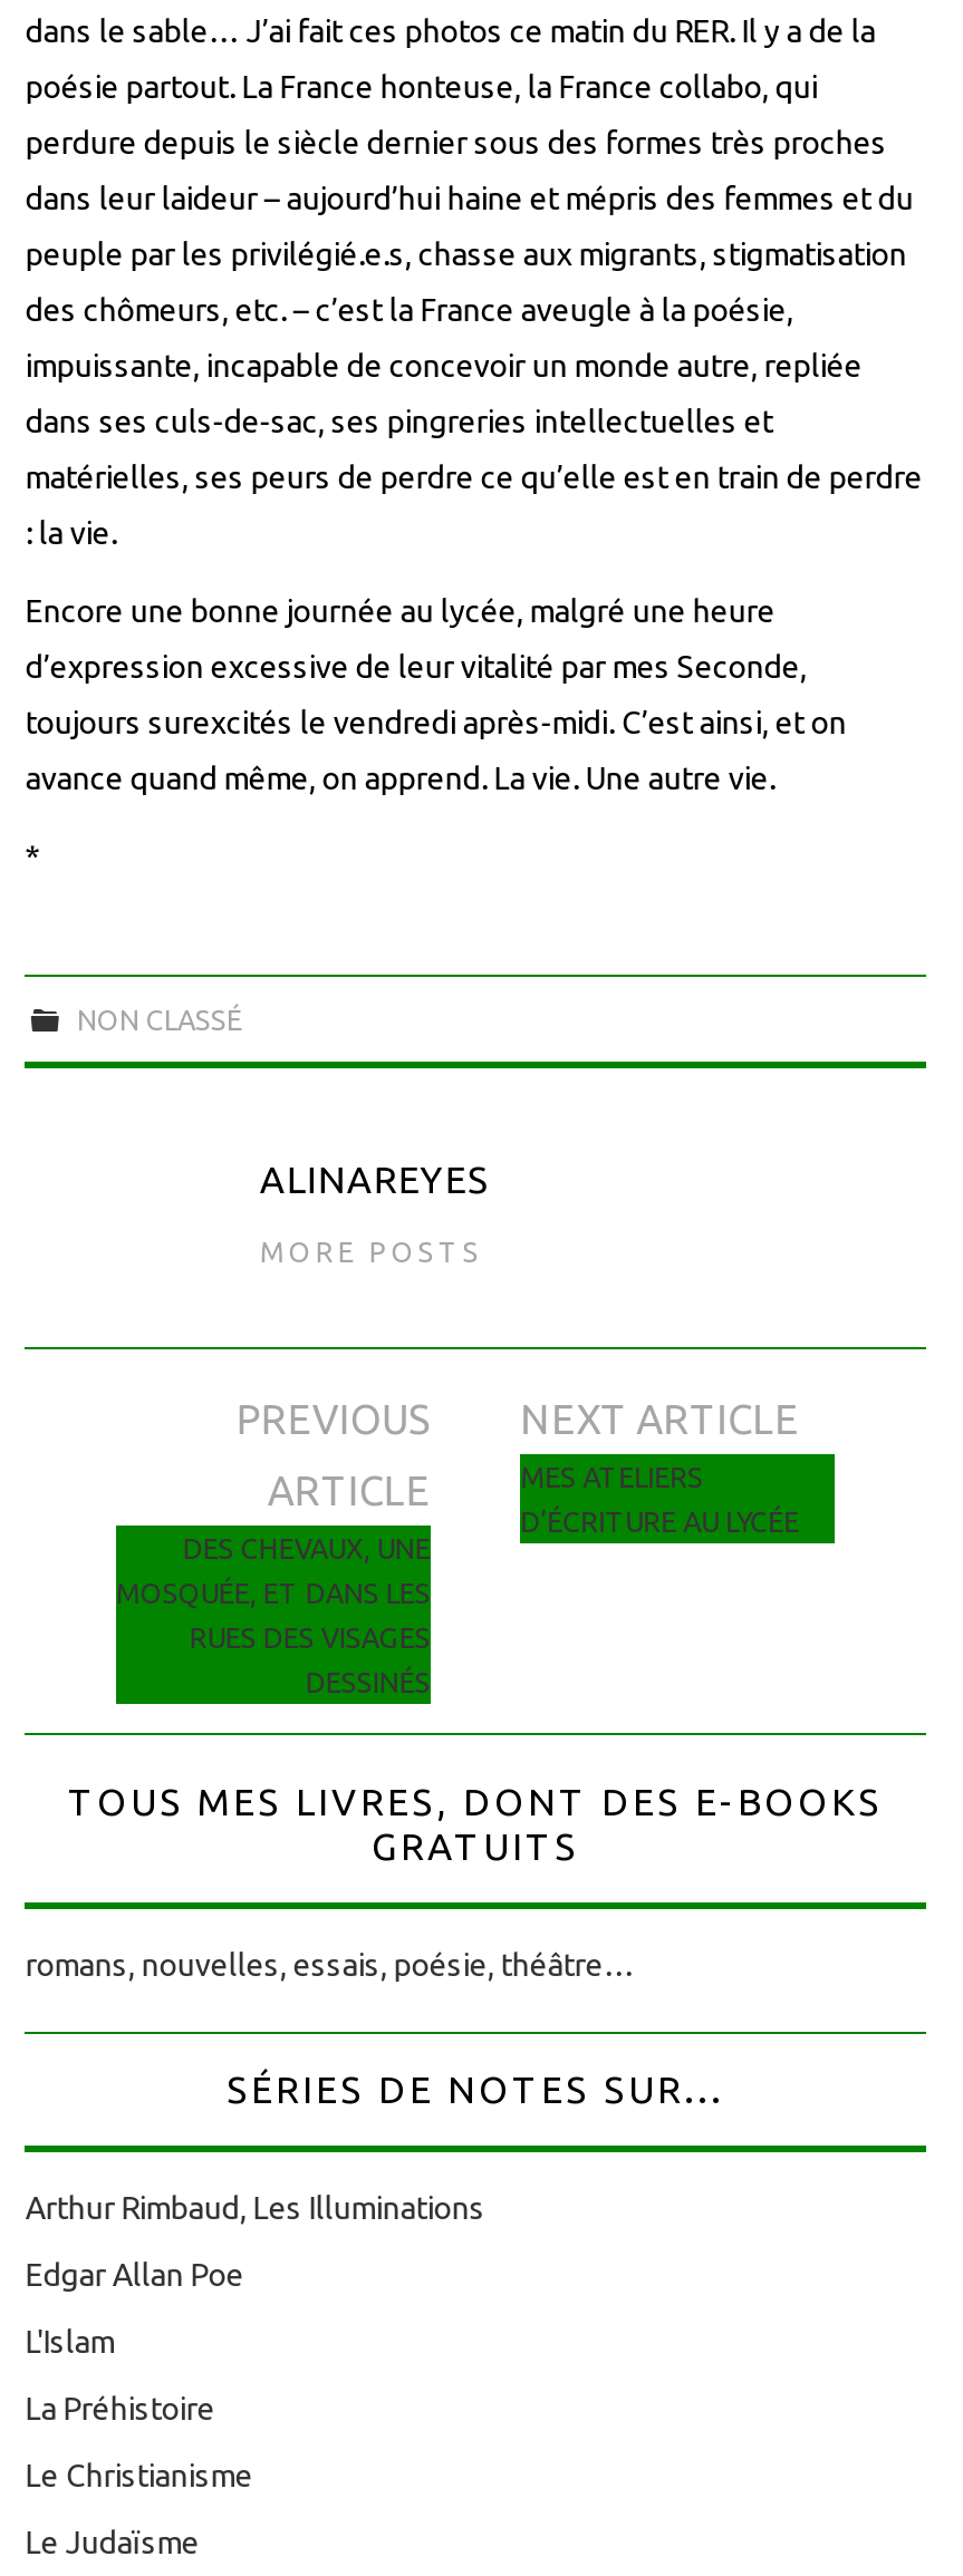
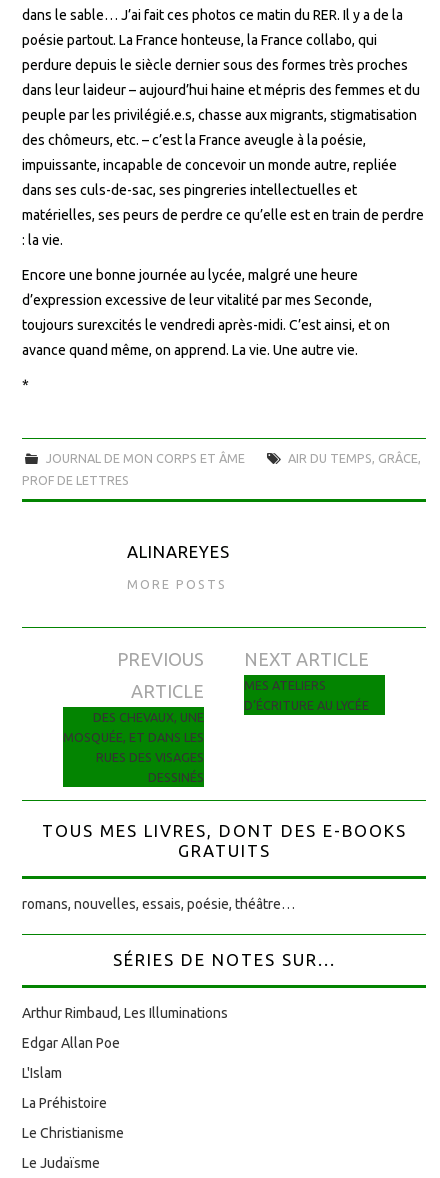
[70,1003,242,1034] NON CLASSÉ -> [22,451,421,487] JOURNAL DE MON CORPS ET ÂME | AIR DU TEMPS, GRÂCE, | PROF DE LETTRES

